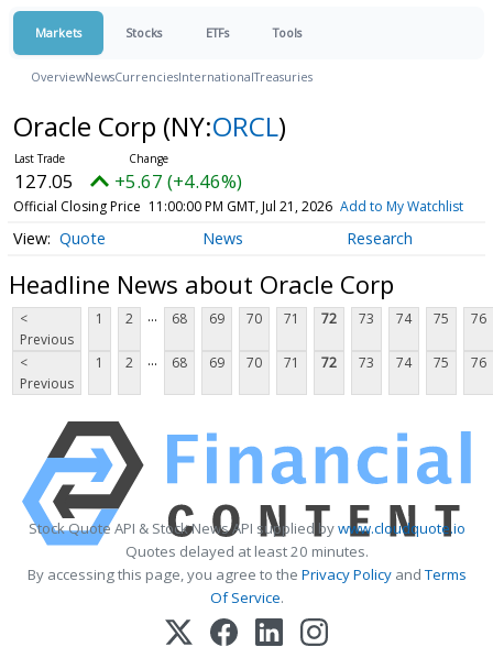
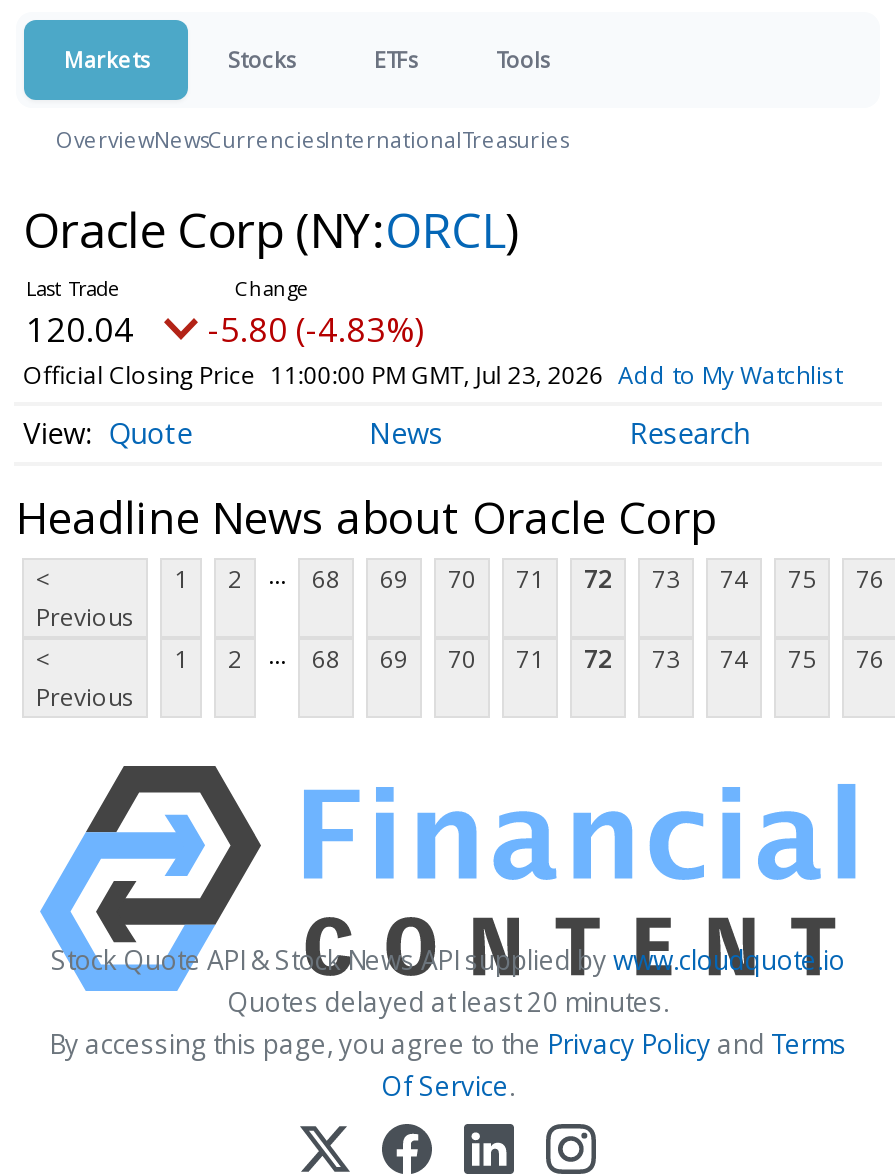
[14,168,74,194] 127.05 -> [26,306,134,352] 120.04
[114,168,242,194] +5.67 (+4.46%) -> [208,306,424,352] -5.80 (-4.83%)
[13,197,463,216] Official Closing Price 11:00:00 PM GMT, Jul 21, 2026 Add to My Watchlist -> [23,358,842,392] Official Closing Price 11:00:00 PM GMT, Jul 23, 2026 Add to My Watchlist

